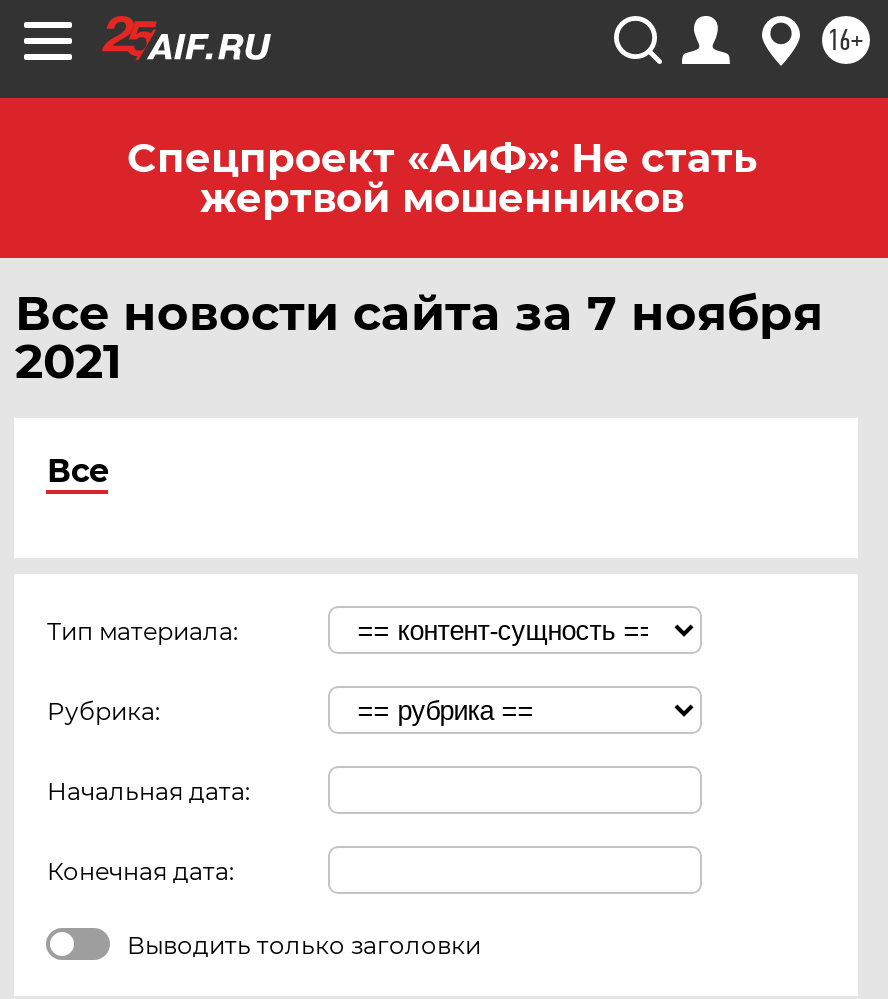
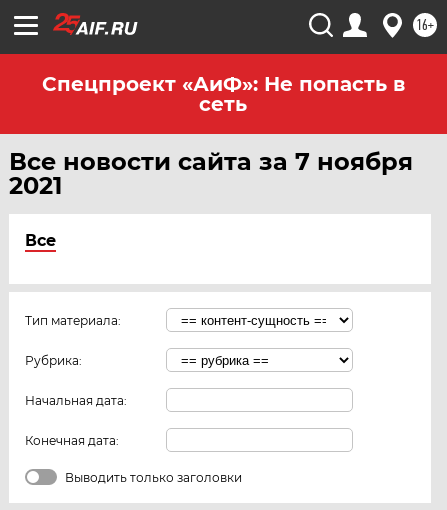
[127,134,757,222] Спецпроект «АиФ»: Не стать | жертвой мошенников -> [41,72,404,116] Спецпроект «АиФ»: Не попасть в | сеть

